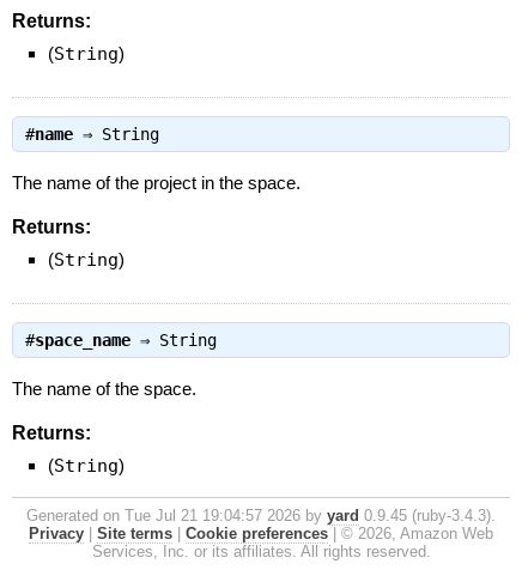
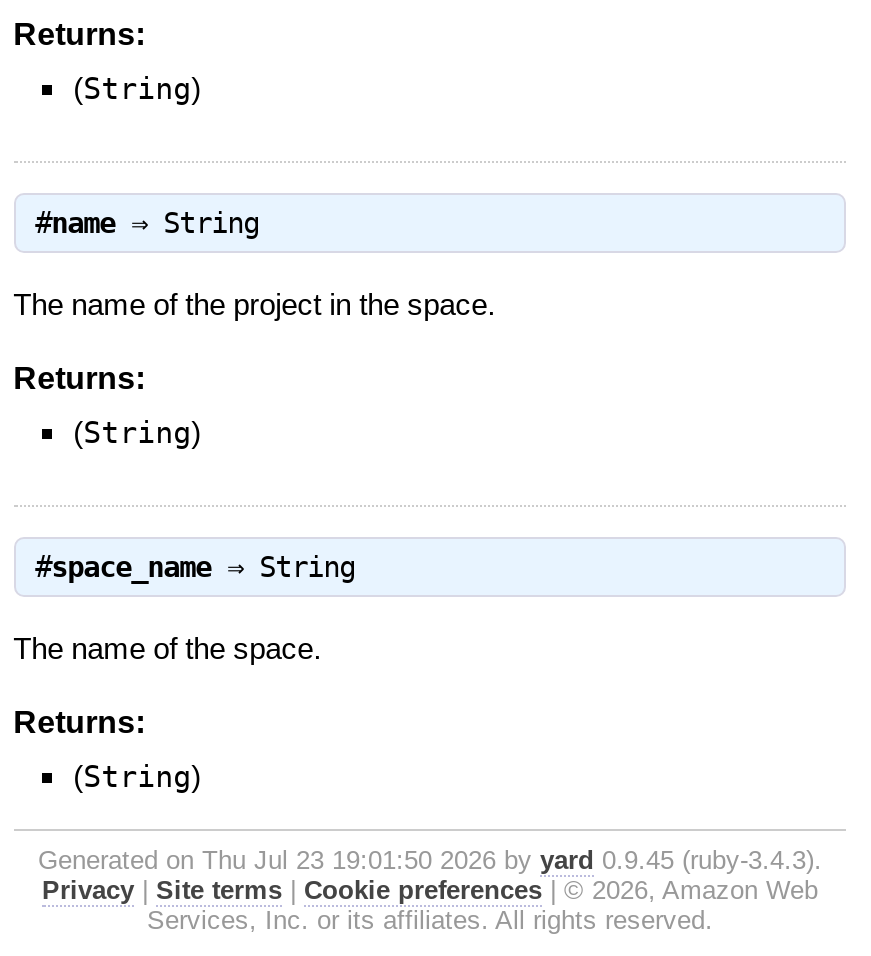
[26,507,496,525] Generated on Tue Jul 21 19:04:57 2026 by yard 0.9.45 (ruby-3.4.3). -> [38,846,822,876] Generated on Thu Jul 23 19:01:50 2026 by yard 0.9.45 (ruby-3.4.3).

